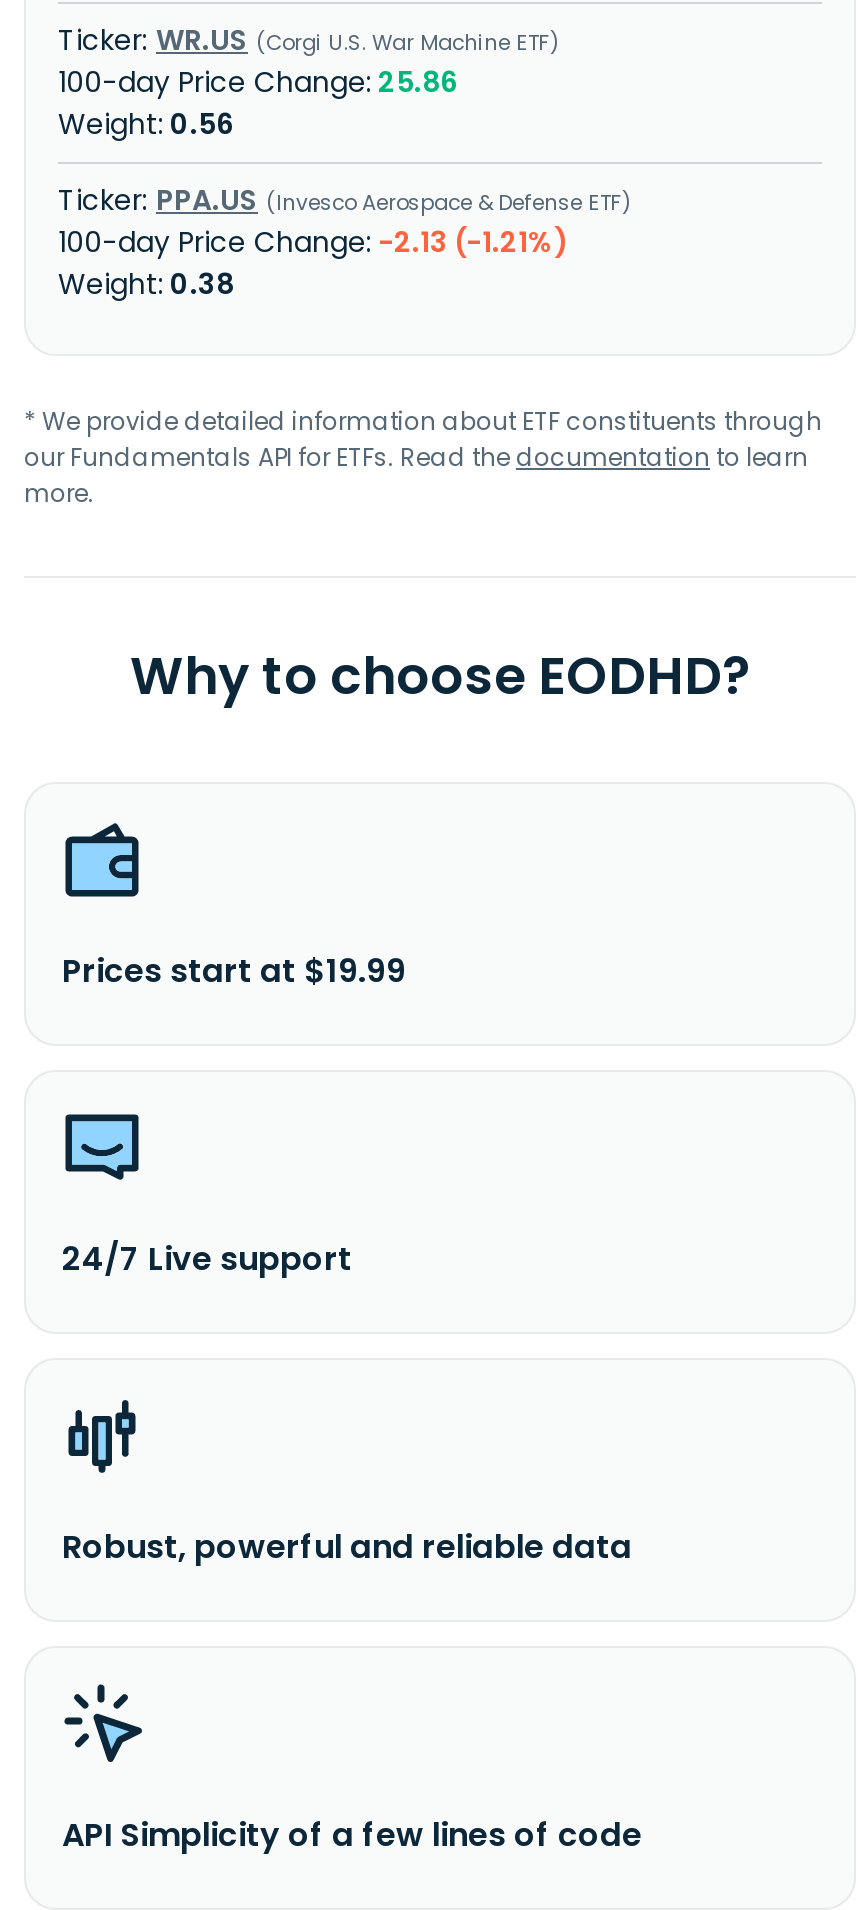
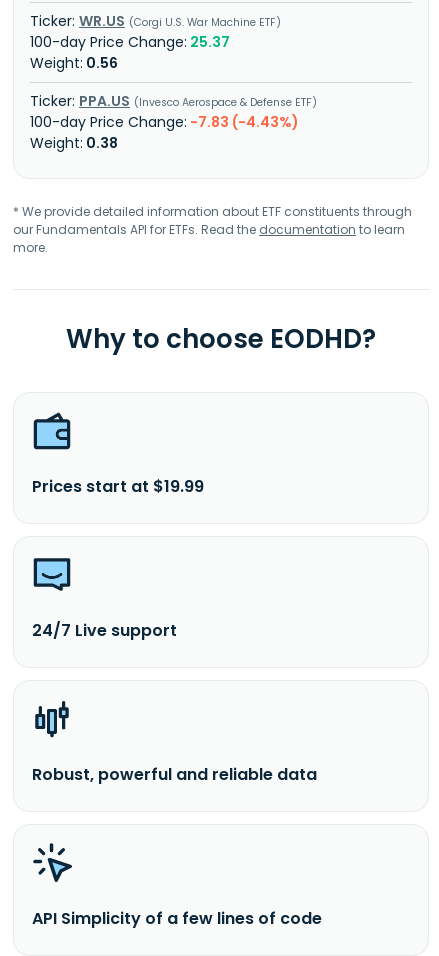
[372,62,458,102] 25.86 -> [187,32,230,52] 25.37
[372,222,568,262] -2.13 (-1.21%) -> [187,112,299,132] -7.83 (-4.43%)

